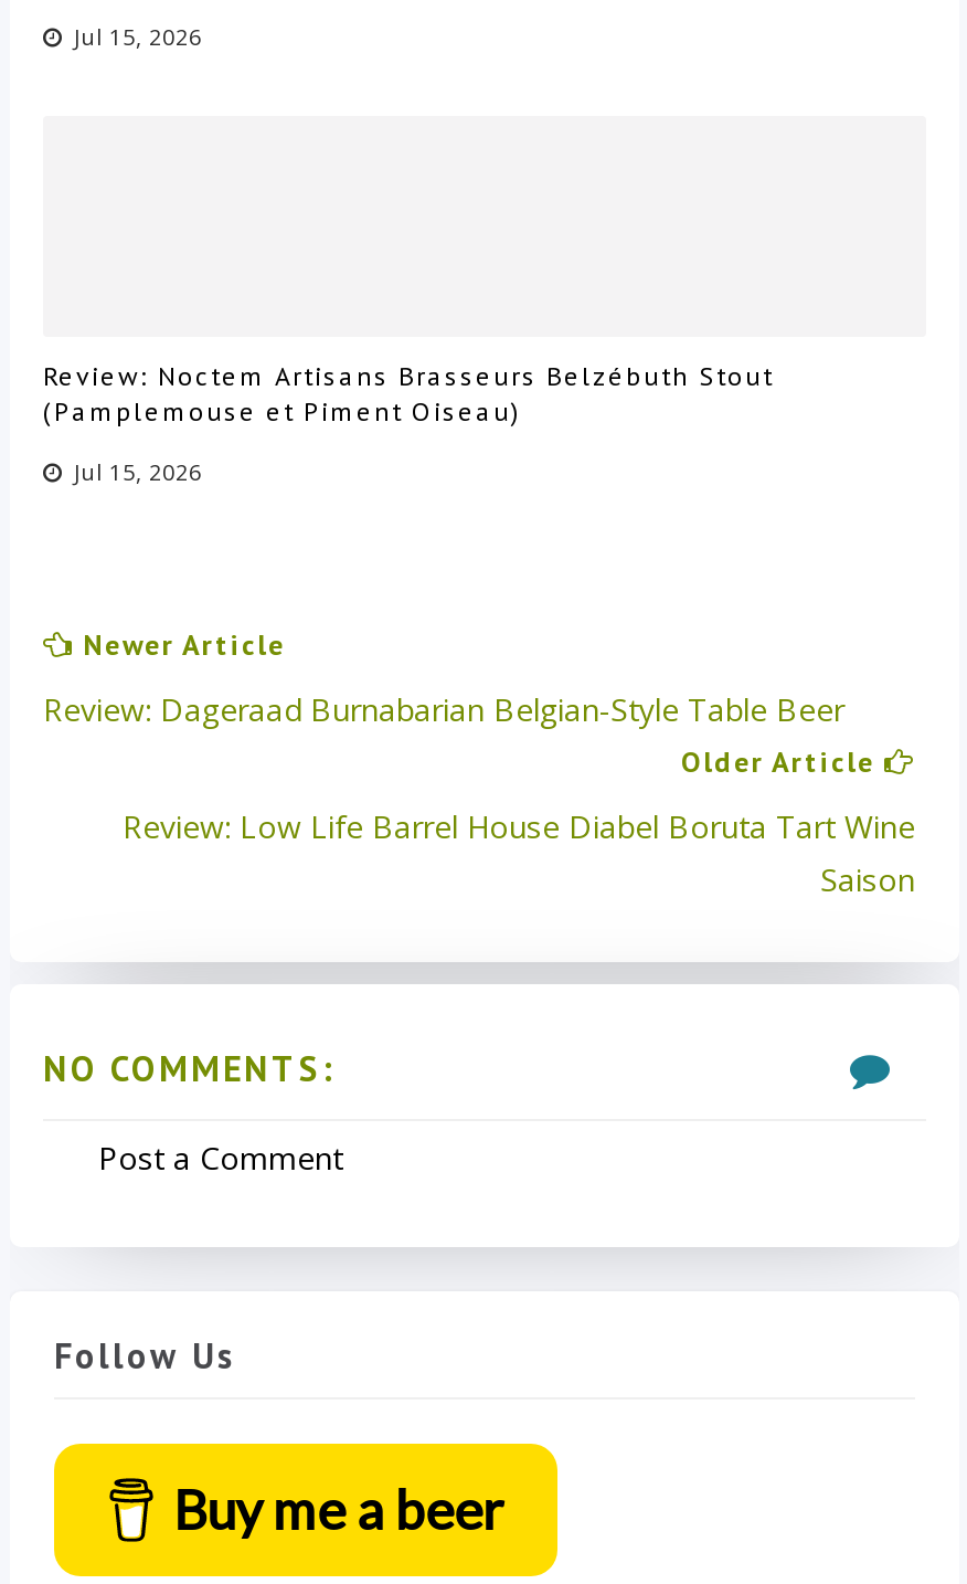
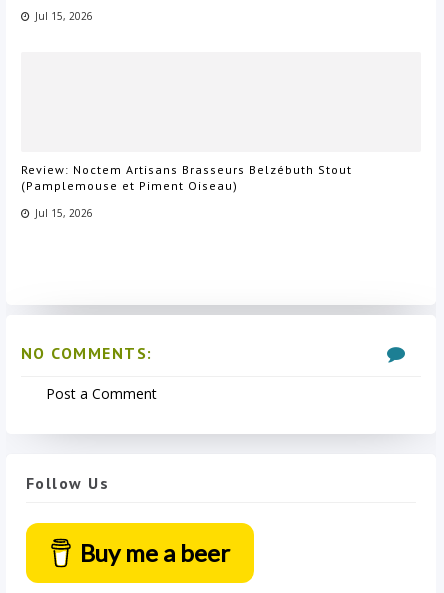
[43,626,915,900] Newer Article | Review: Dageraad Burnabarian Belgian-Style Table Beer | Older Article | Review: Low Life Barrel House Diabel Boruta Tart Wine | Saison -> none

